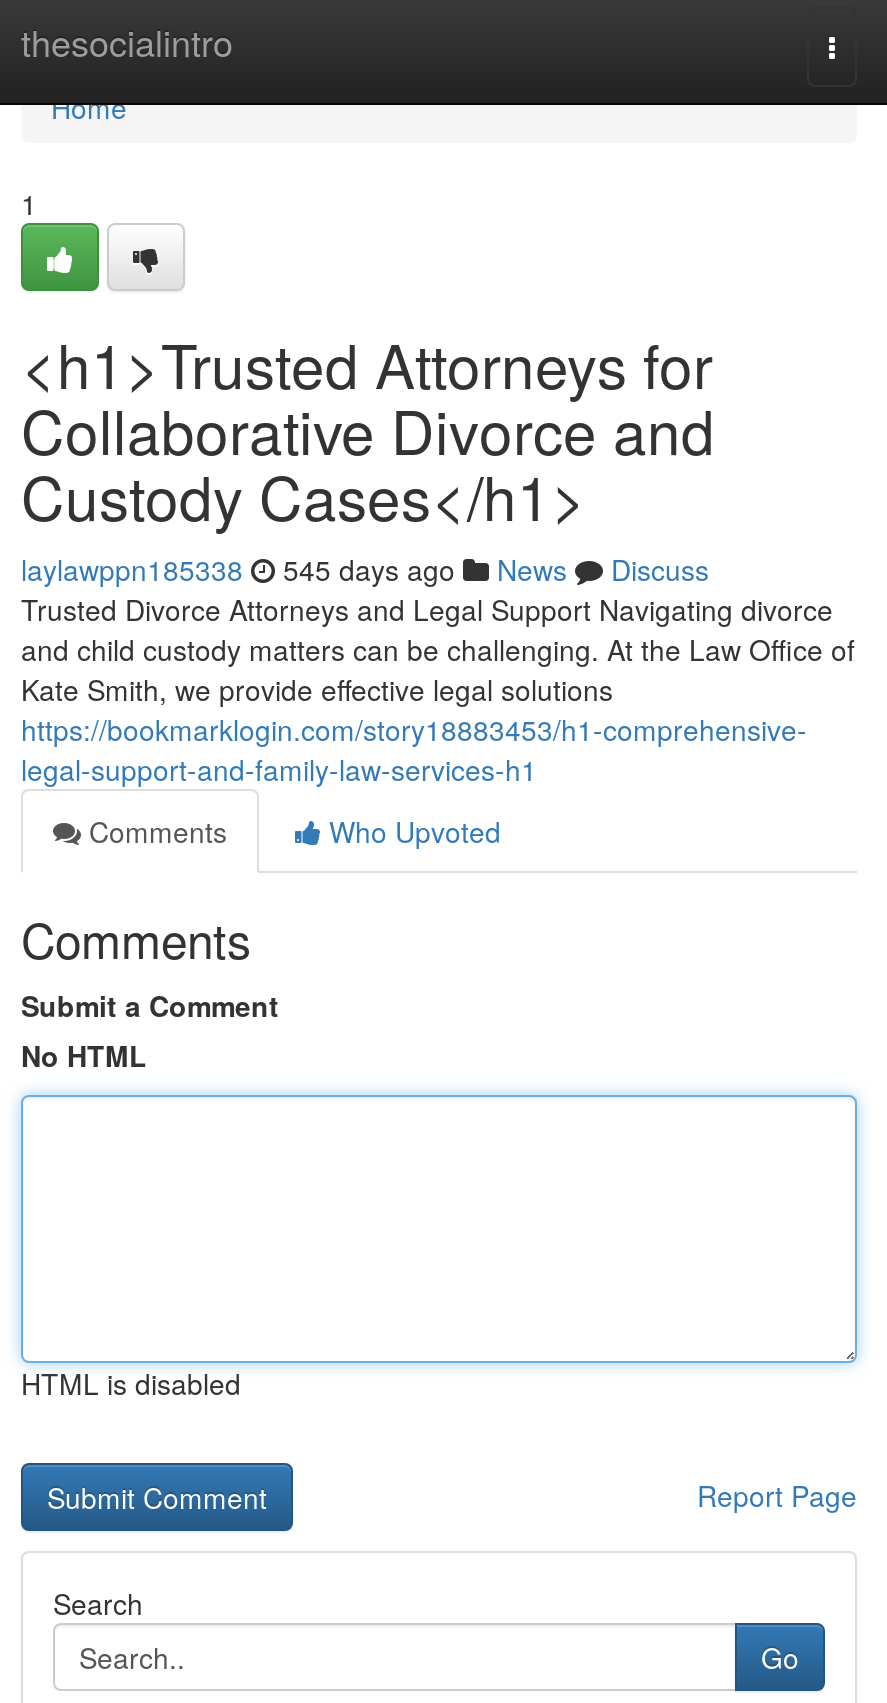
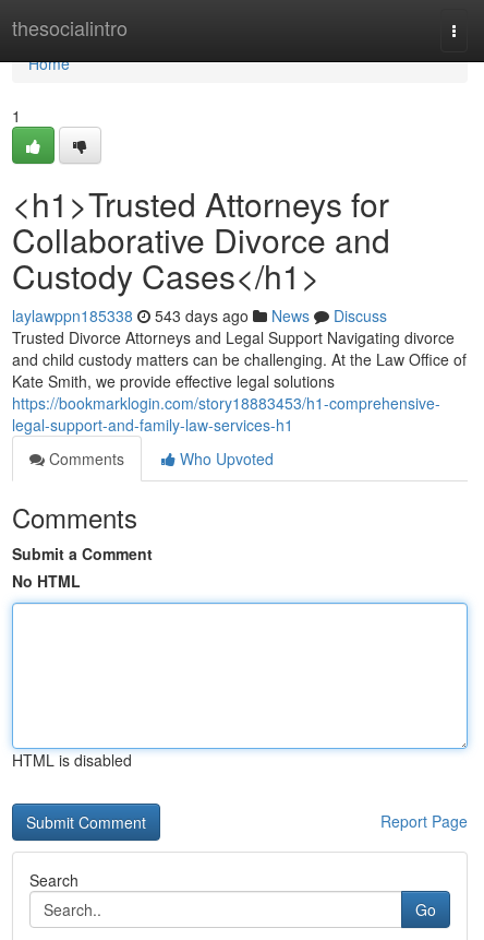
[21,549,709,589] laylawppn185338 545 days ago News Discuss -> [12,305,387,326] laylawppn185338 543 days ago News Discuss

